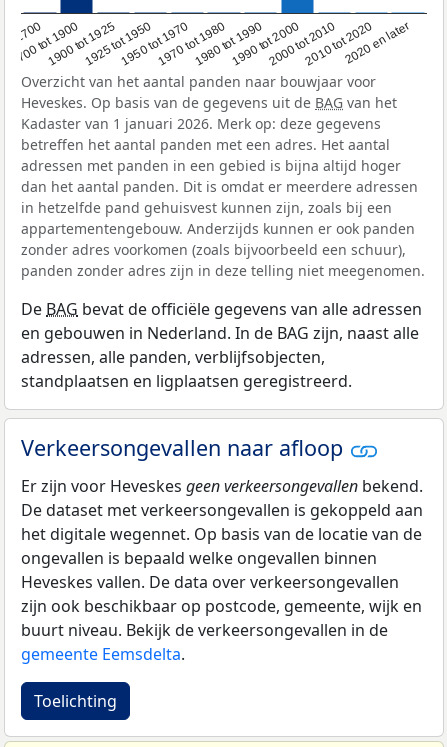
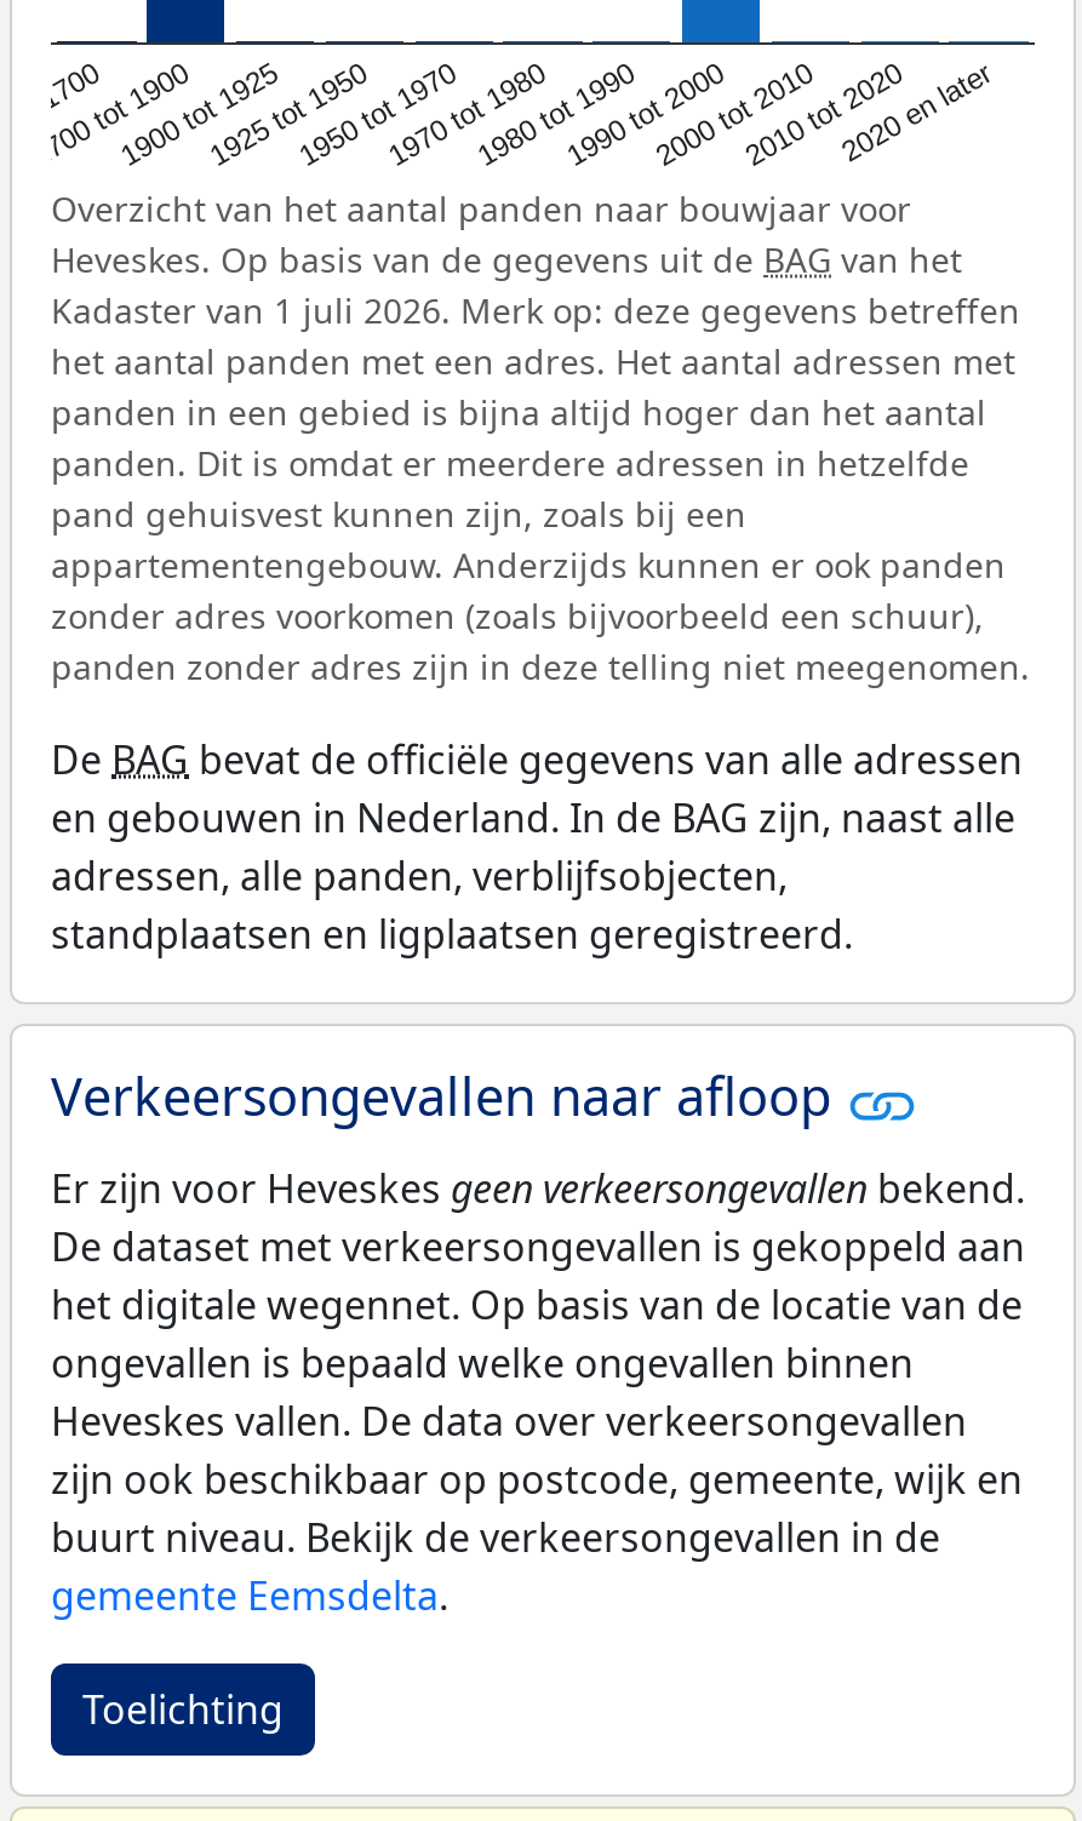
[21,114,418,217] Kadaster van 1 januari 2026. Merk op: deze gegevens | betreffen het aantal panden met een adres. Het aantal | adressen met panden in een gebied is bijna altijd hoger | dan het aantal panden. Dit is omdat er meerdere adressen | in hetzelfde pand gehuisvest kunnen zijn, zoals bij een -> [51,288,1020,537] Kadaster van 1 juli 2026. Merk op: deze gegevens betreffen | het aantal panden met een adres. Het aantal adressen met | panden in een gebied is bijna altijd hoger dan het aantal | panden. Dit is omdat er meerdere adressen in hetzelfde | pand gehuisvest kunnen zijn, zoals bij een

